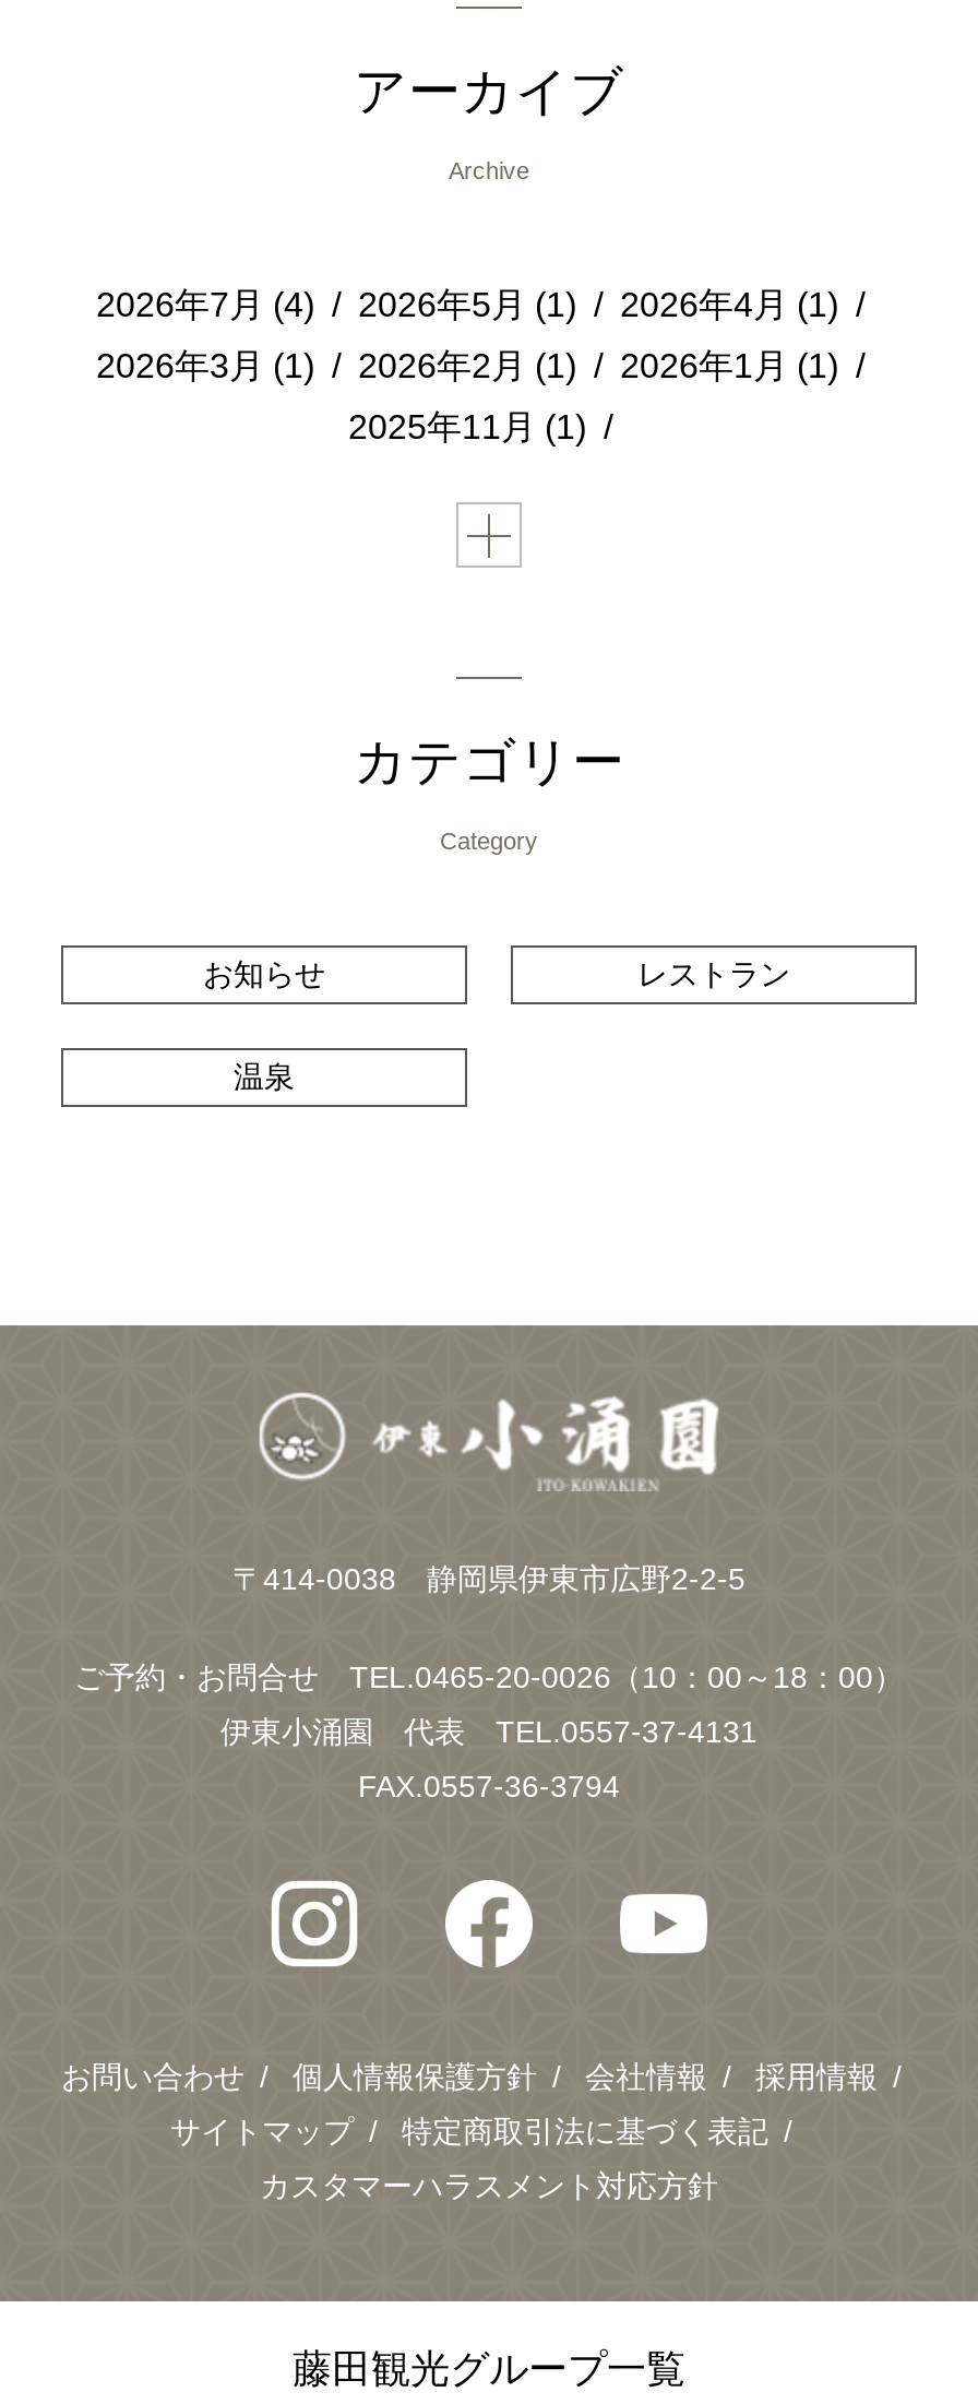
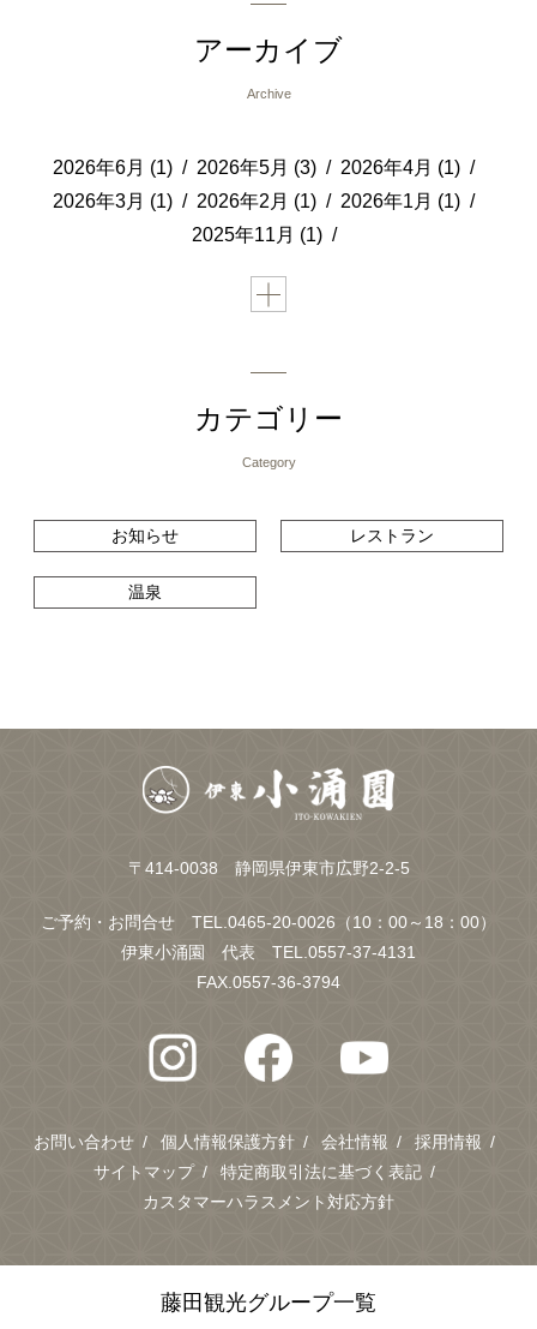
[96,286,314,323] 2026年7月 (4) -> [53,157,173,178] 2026年6月 (1)
[358,286,576,323] 2026年5月 (1) -> [197,157,316,178] 2026年5月 (3)

